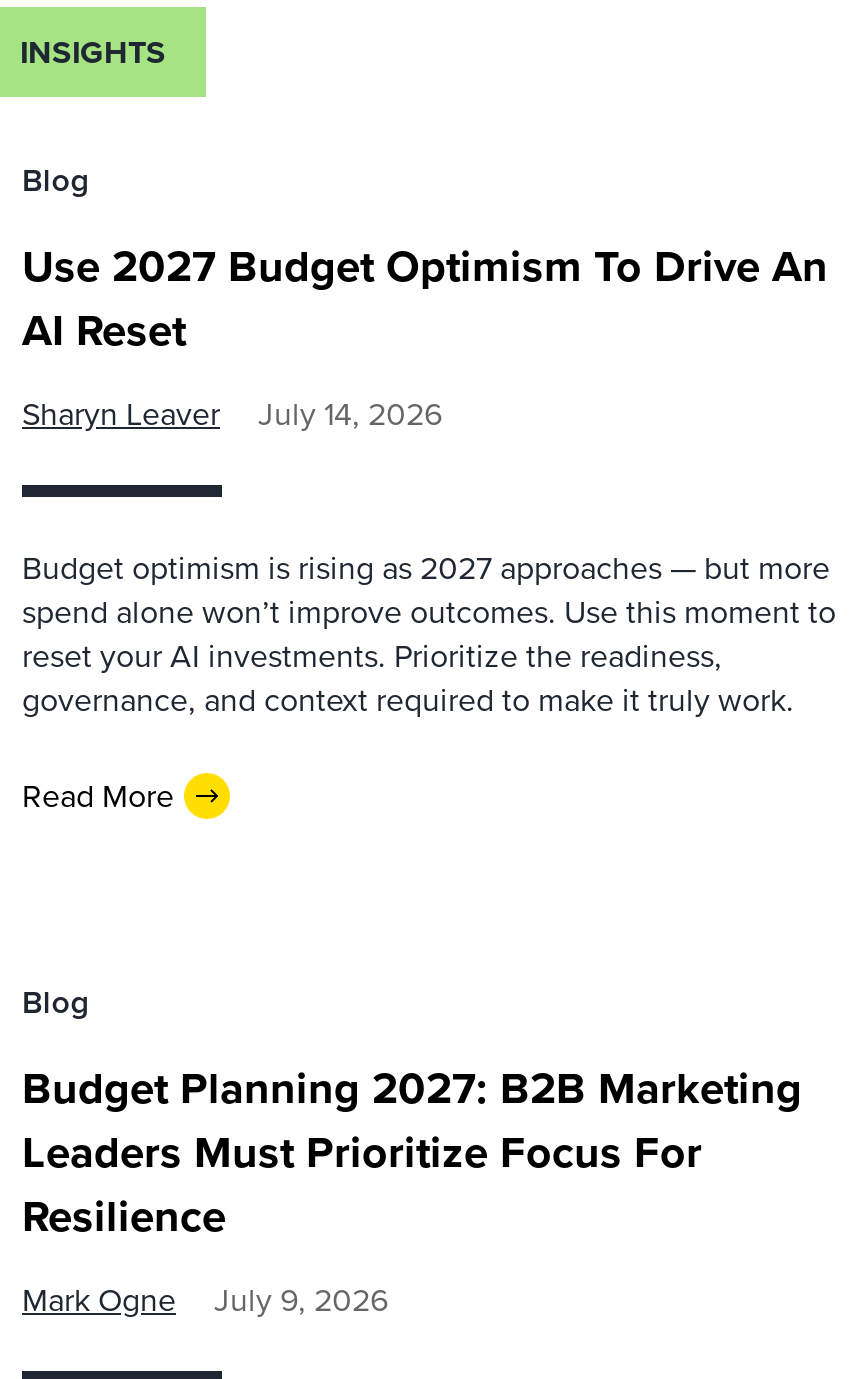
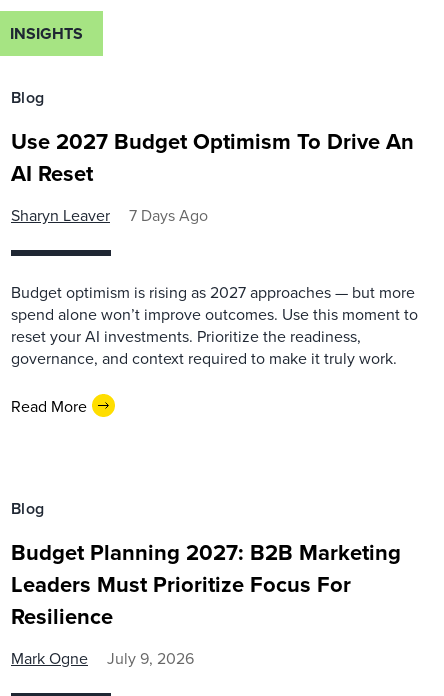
[22,391,442,437] Sharyn Leaver July 14, 2026 -> [11,204,208,226] Sharyn Leaver 7 Days Ago

